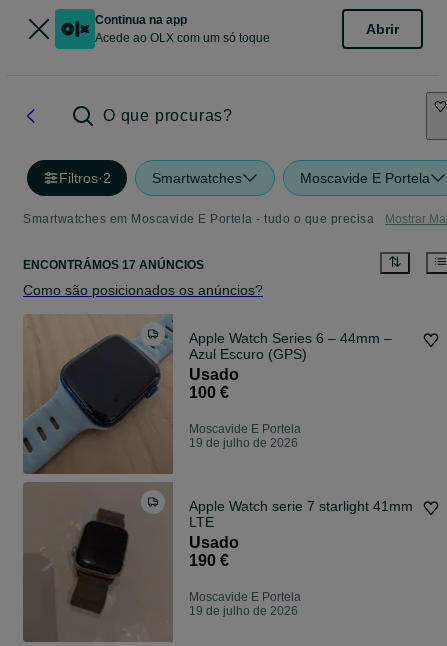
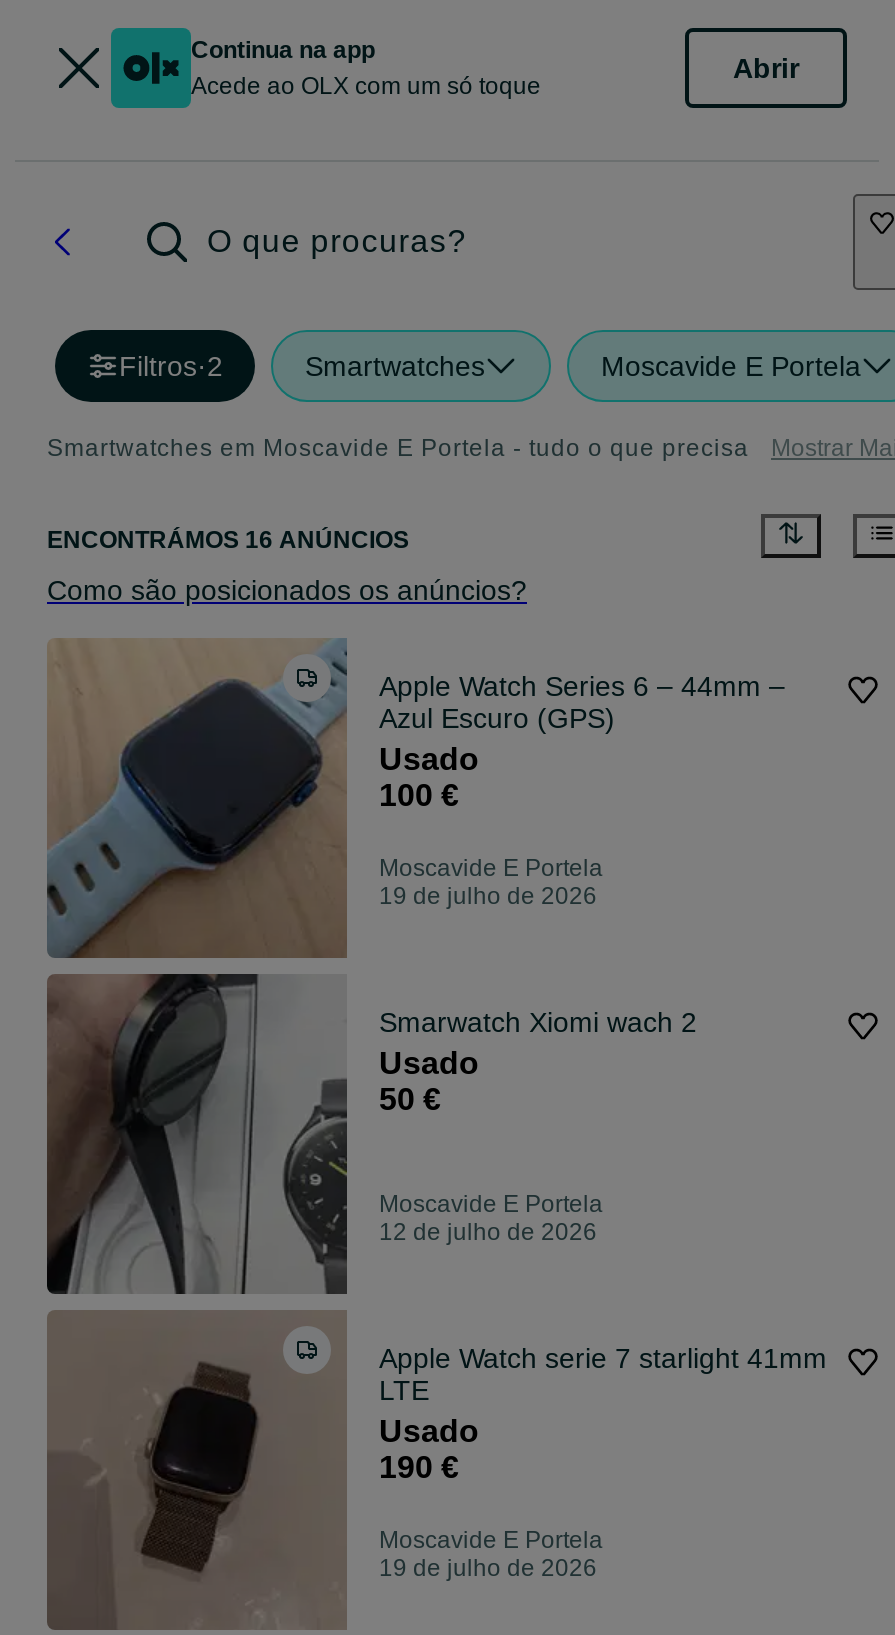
[23,258,204,272] ENCONTRÁMOS 17 ANÚNCIOS -> [47,527,409,555] ENCONTRÁMOS 16 ANÚNCIOS
none -> [47,972,697,1294] [image] | Smarwatch Xiomi wach 2 | Usado | 50 € | Moscavide E Portela | 12 de julho de 2026

